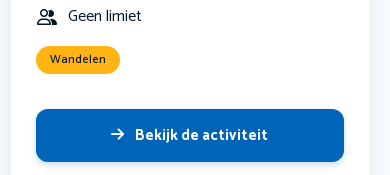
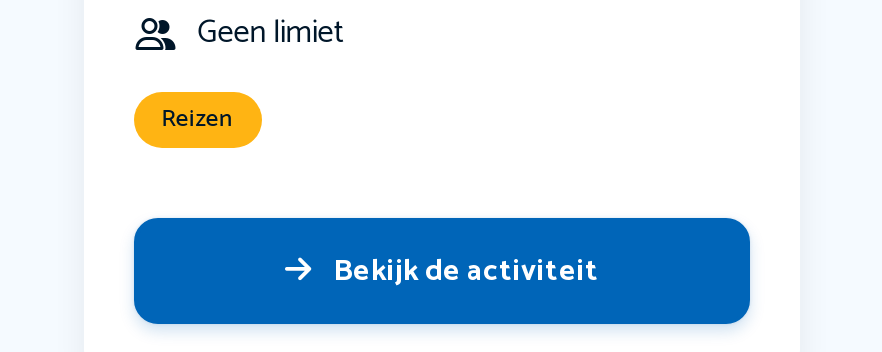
[50,50,106,69] Wandelen -> [162,101,234,139] Reizen

